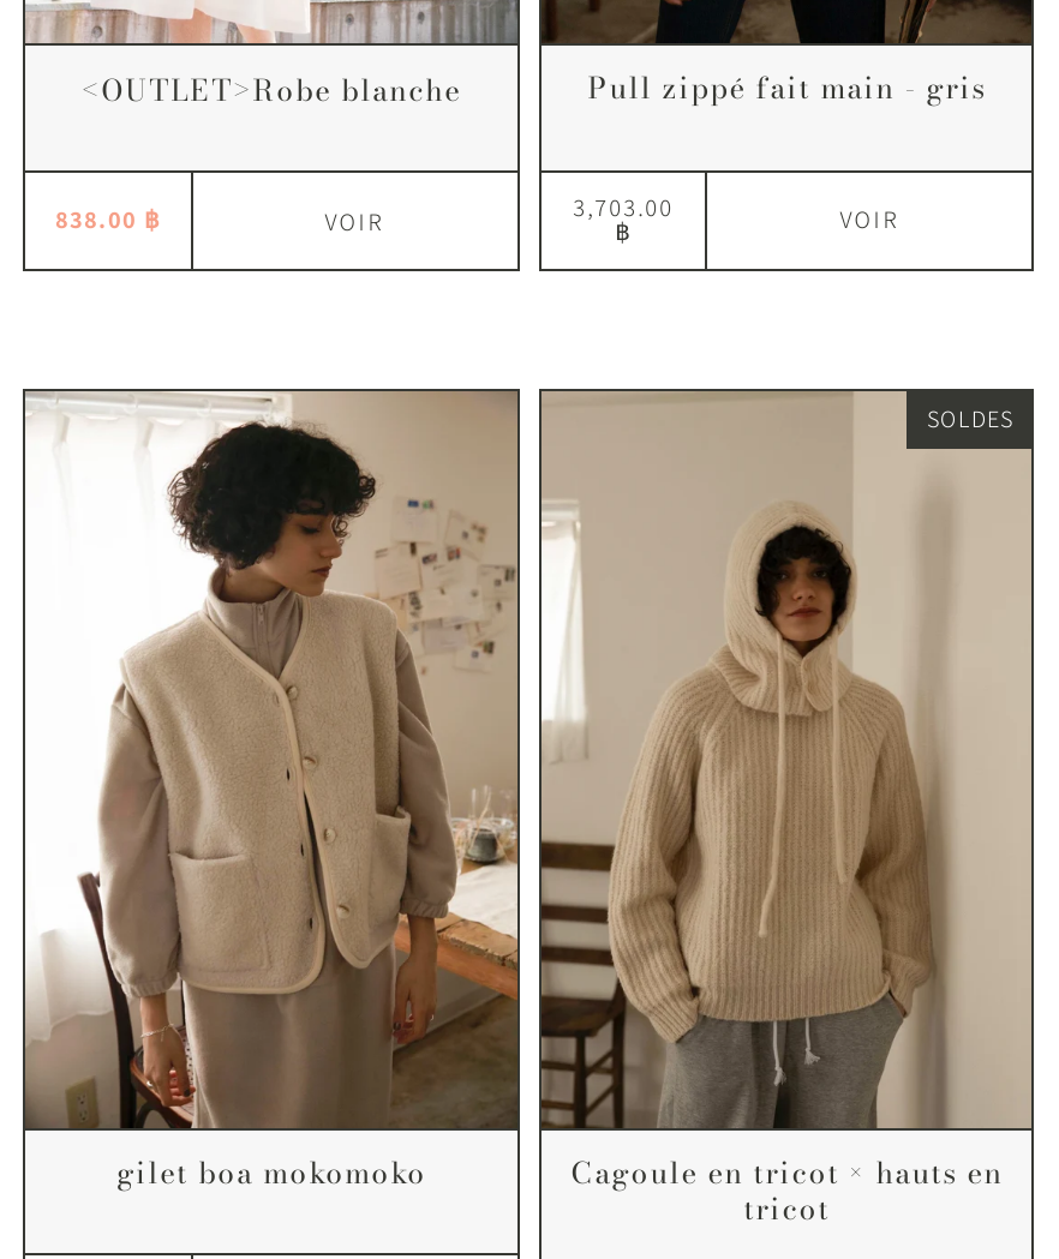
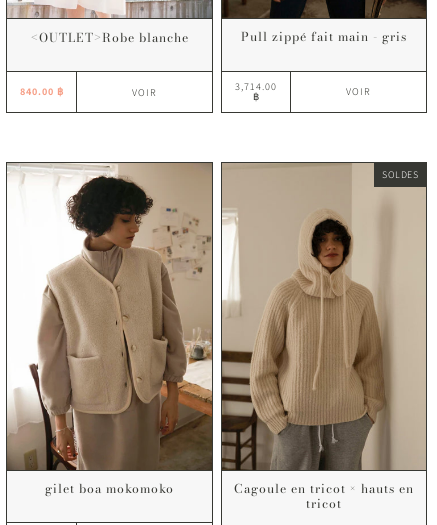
[55,205,161,236] 838.00 ฿ -> [19,85,63,98] 840.00 ฿
[573,192,674,223] 3,703.00 -> [235,80,277,93] 3,714.00

